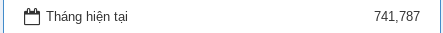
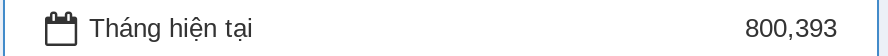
[374,9,420,24] 741,787 -> [745,13,837,43] 800,393

